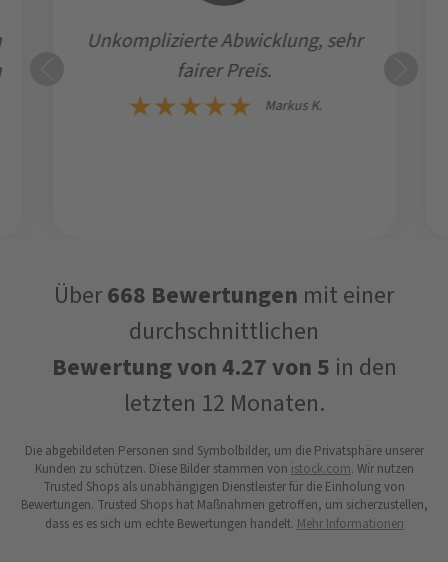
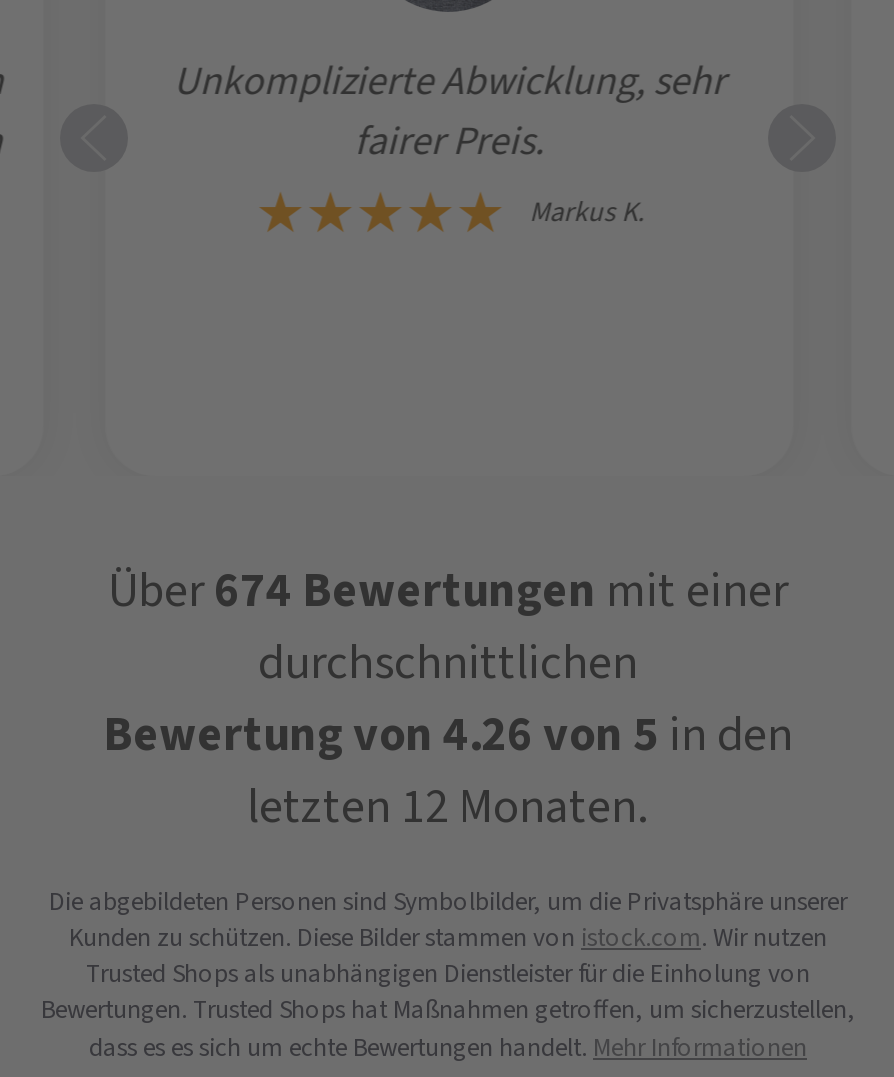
[54,278,394,313] Über668 Bewertungen mit einer -> [108,556,788,626] Über674 Bewertungen mit einer
[51,350,396,385] Bewertung von 4.27 von 5 in den -> [103,700,793,770] Bewertung von 4.26 von 5 in den

